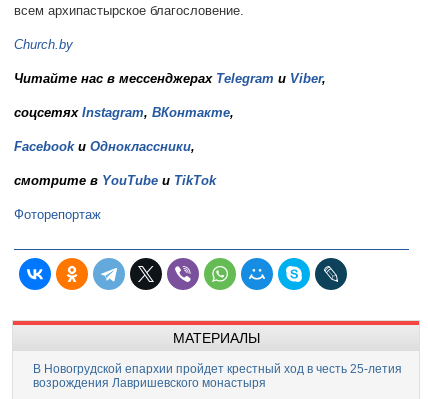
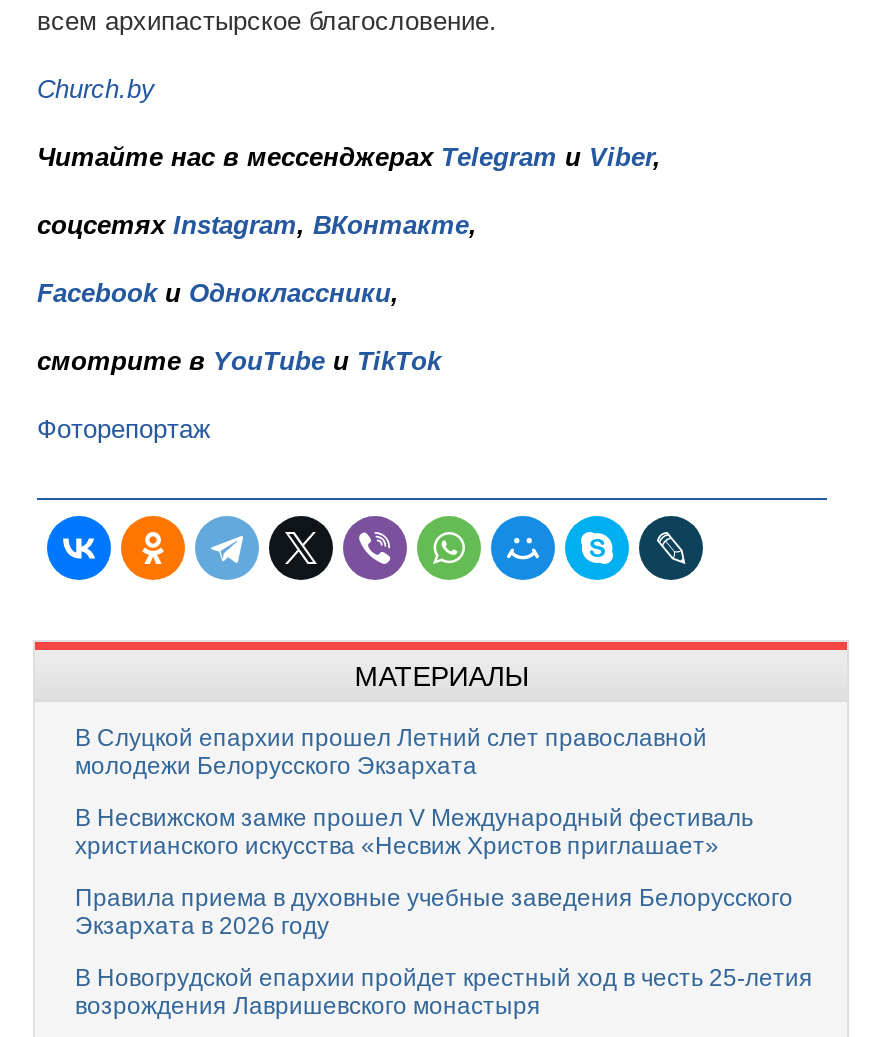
none -> [75,724,793,942] В Слуцкой епархии прошел Летний слет православной | молодежи Белорусского Экзархата | В Несвижском замке прошел V Международный фестиваль | христианского искусства «Несвиж Христов приглашает» | Правила приема в духовные учебные заведения Белорусского | Экзархата в 2026 году

